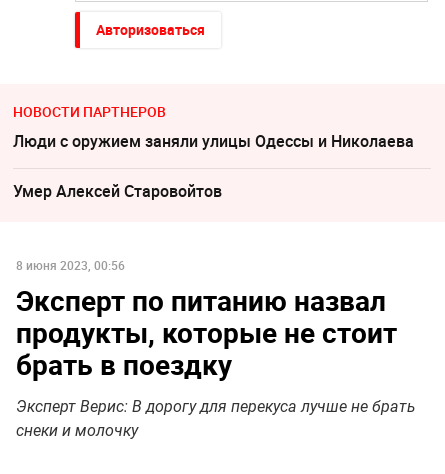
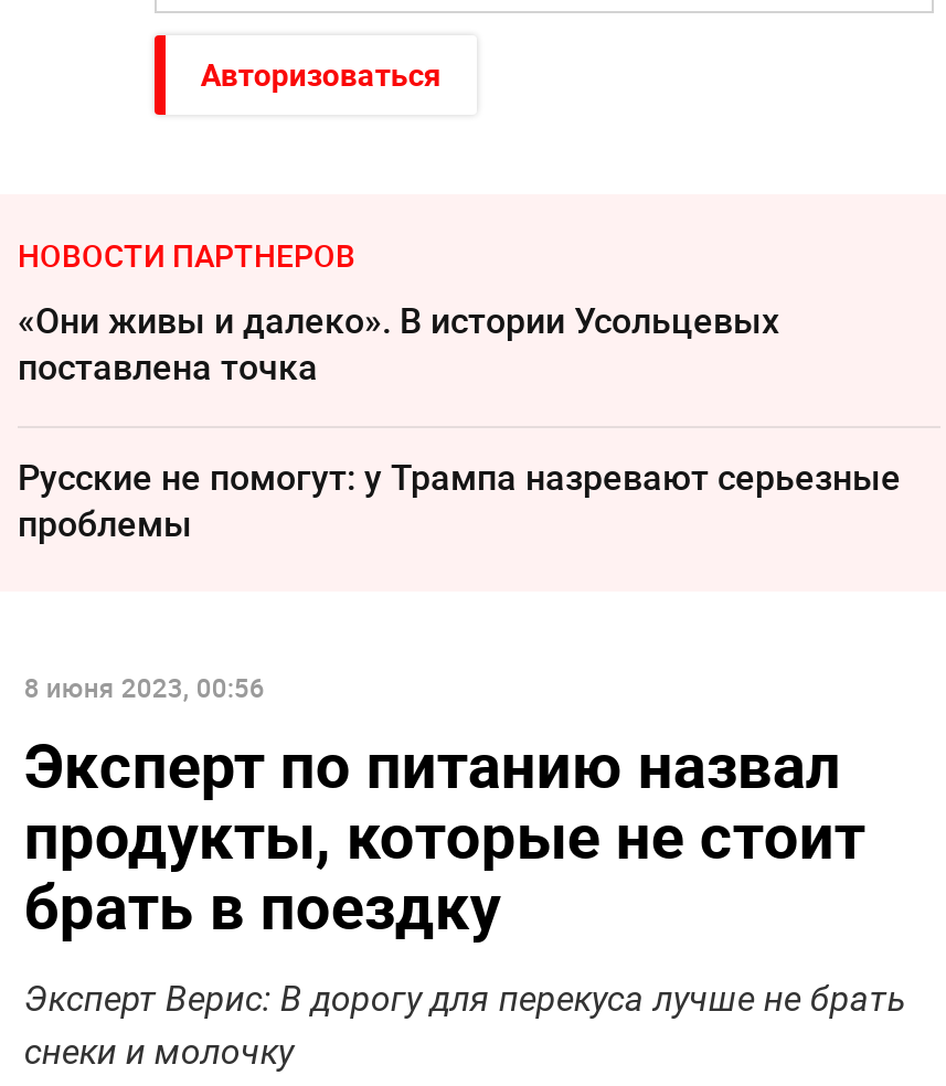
[13,130,414,152] Люди с оружием заняли улицы Одессы и Николаева -> [18,296,779,391] «Они живы и далеко». В истории Усольцевых | поставлена точка
[13,180,222,202] Умер Алексeй Старовойтов -> [18,453,901,548] Русские не помогут: у Трампа назревают серьезные | проблемы

